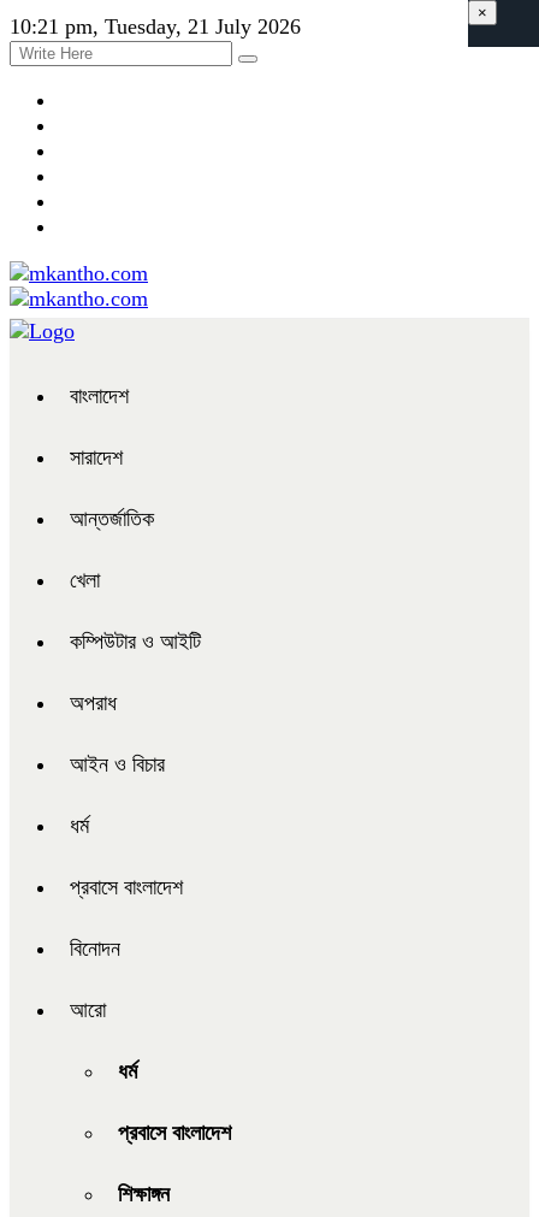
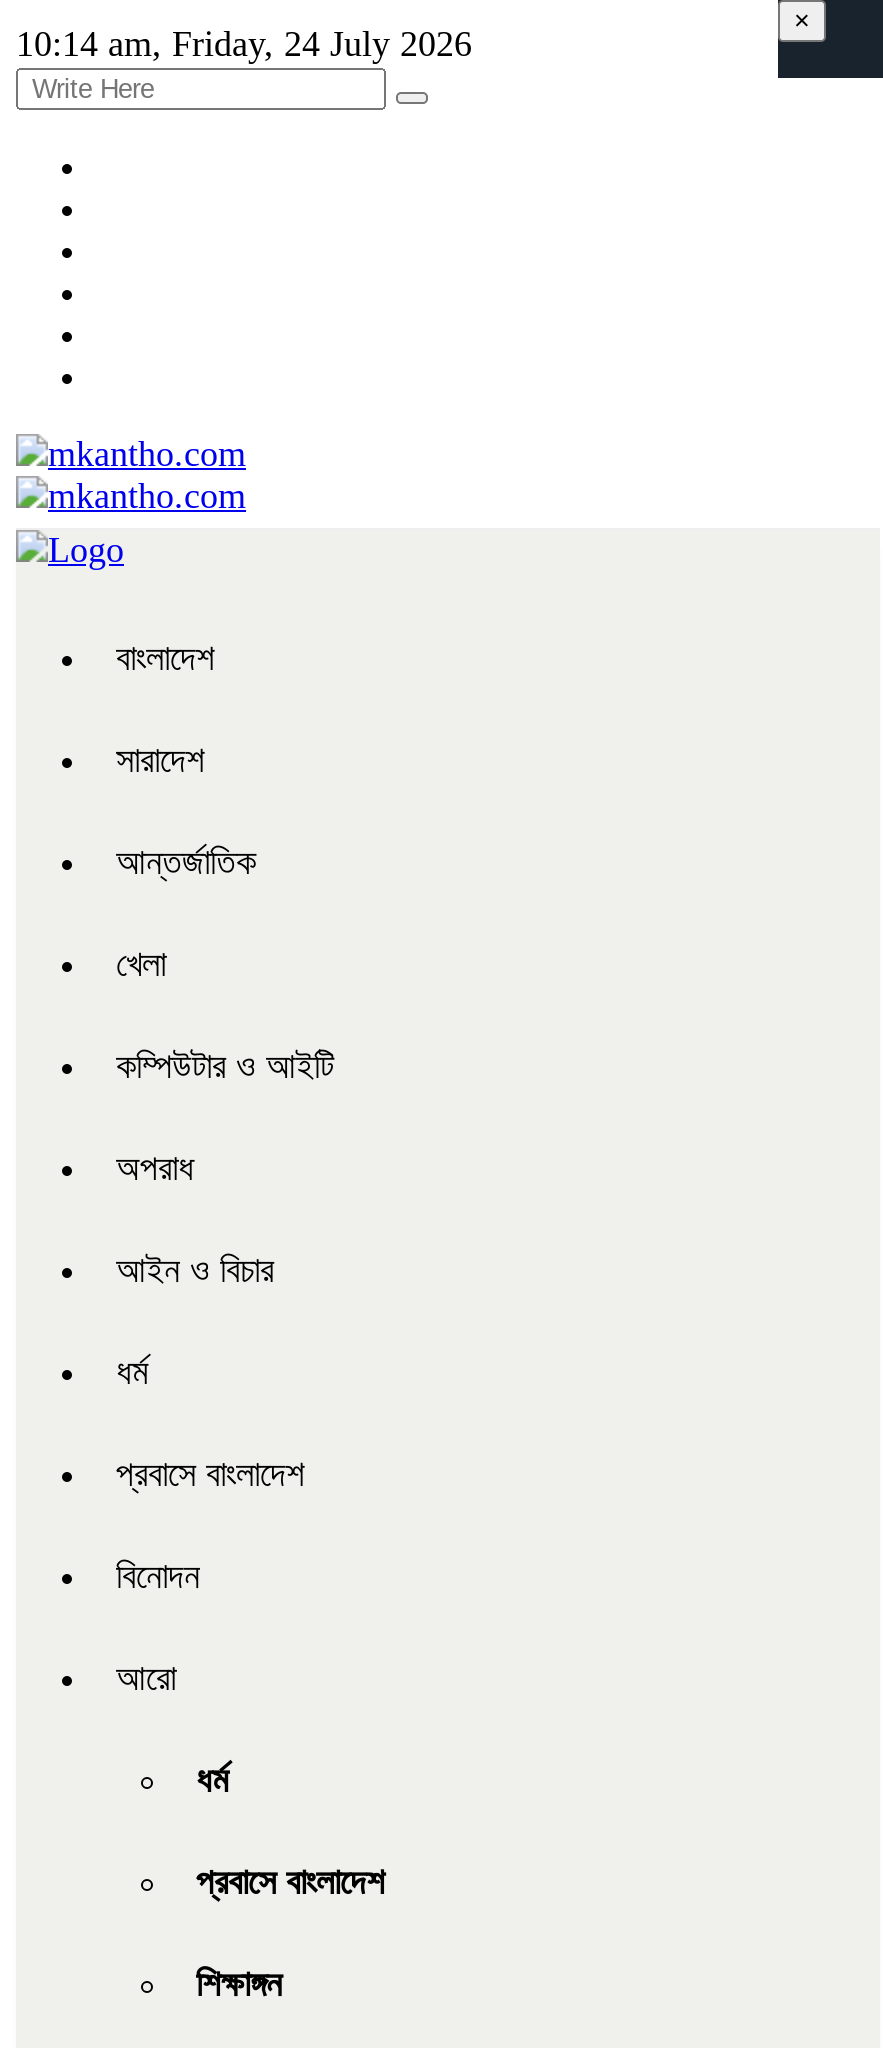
[10,14,301,39] 10:21 pm, Tuesday, 21 July 2026 -> [16,24,472,64] 10:14 am, Friday, 24 July 2026

